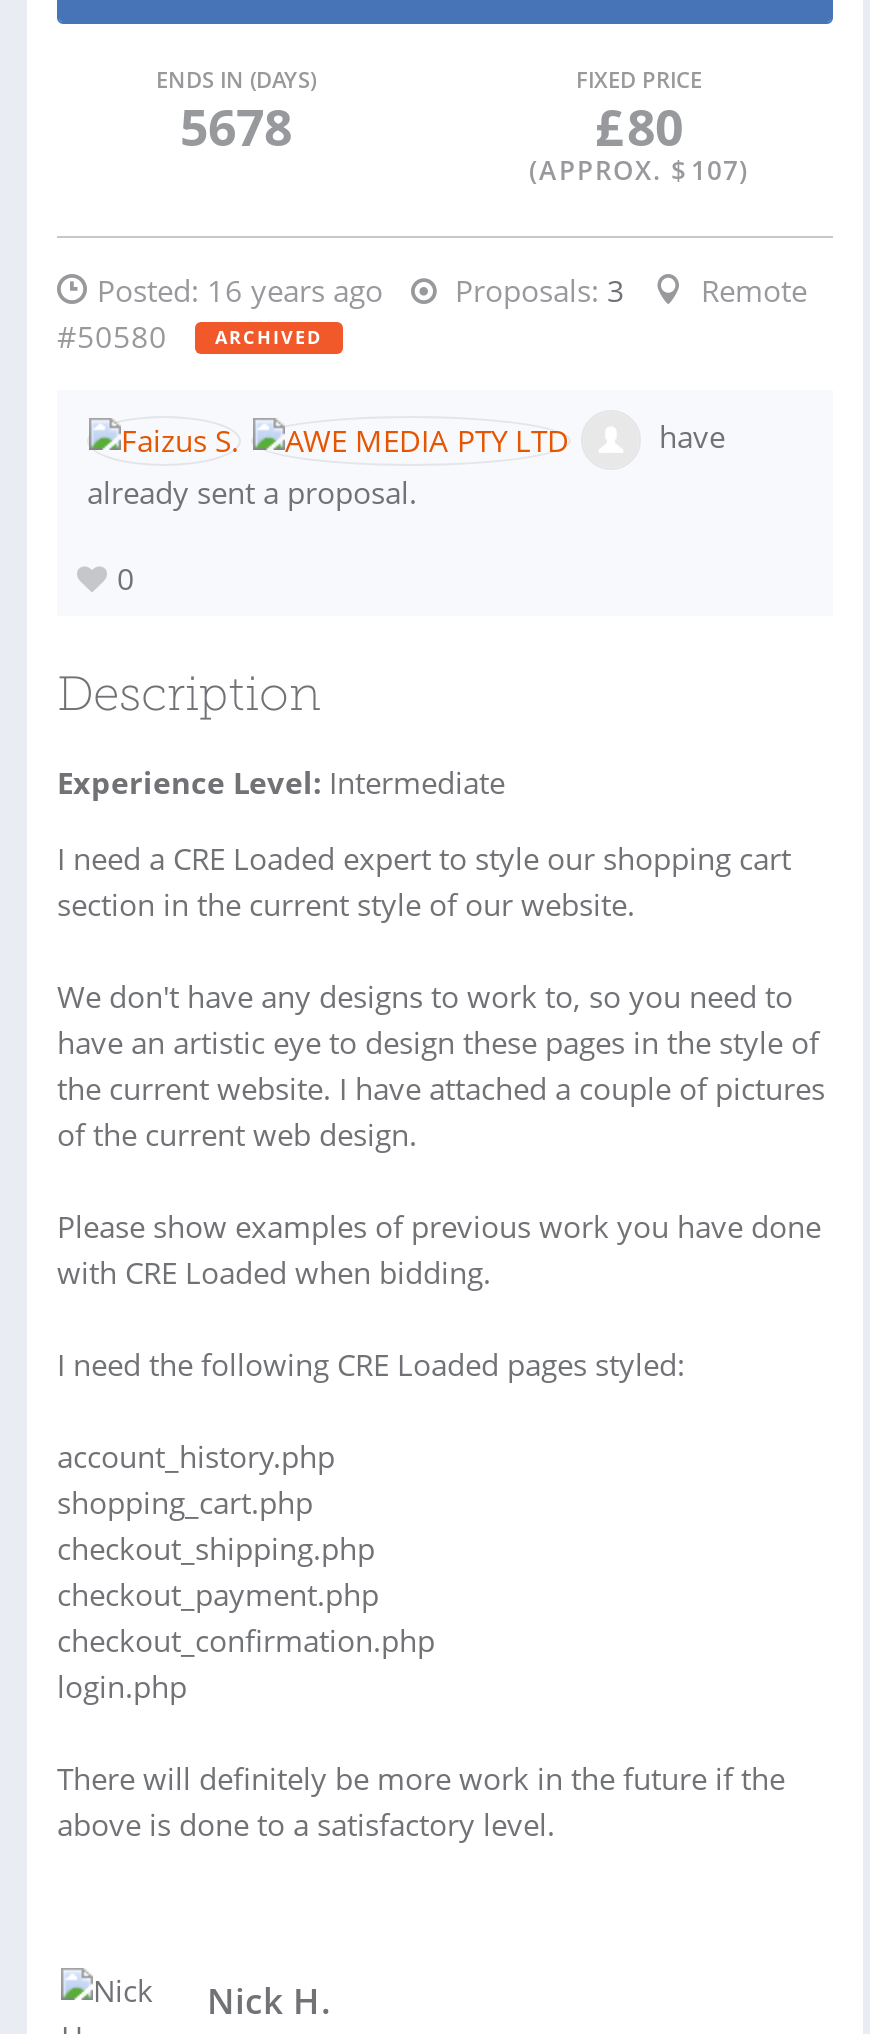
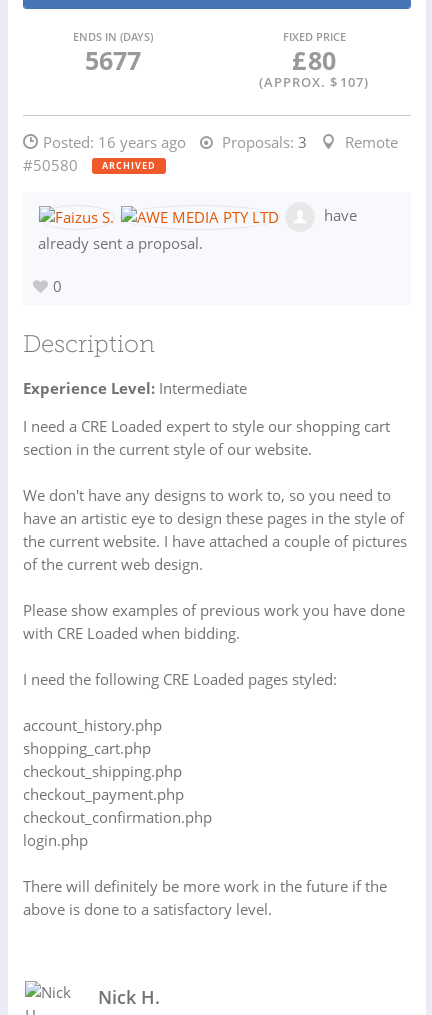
[180,92,292,160] 5678 -> [84,43,140,77] 5677

